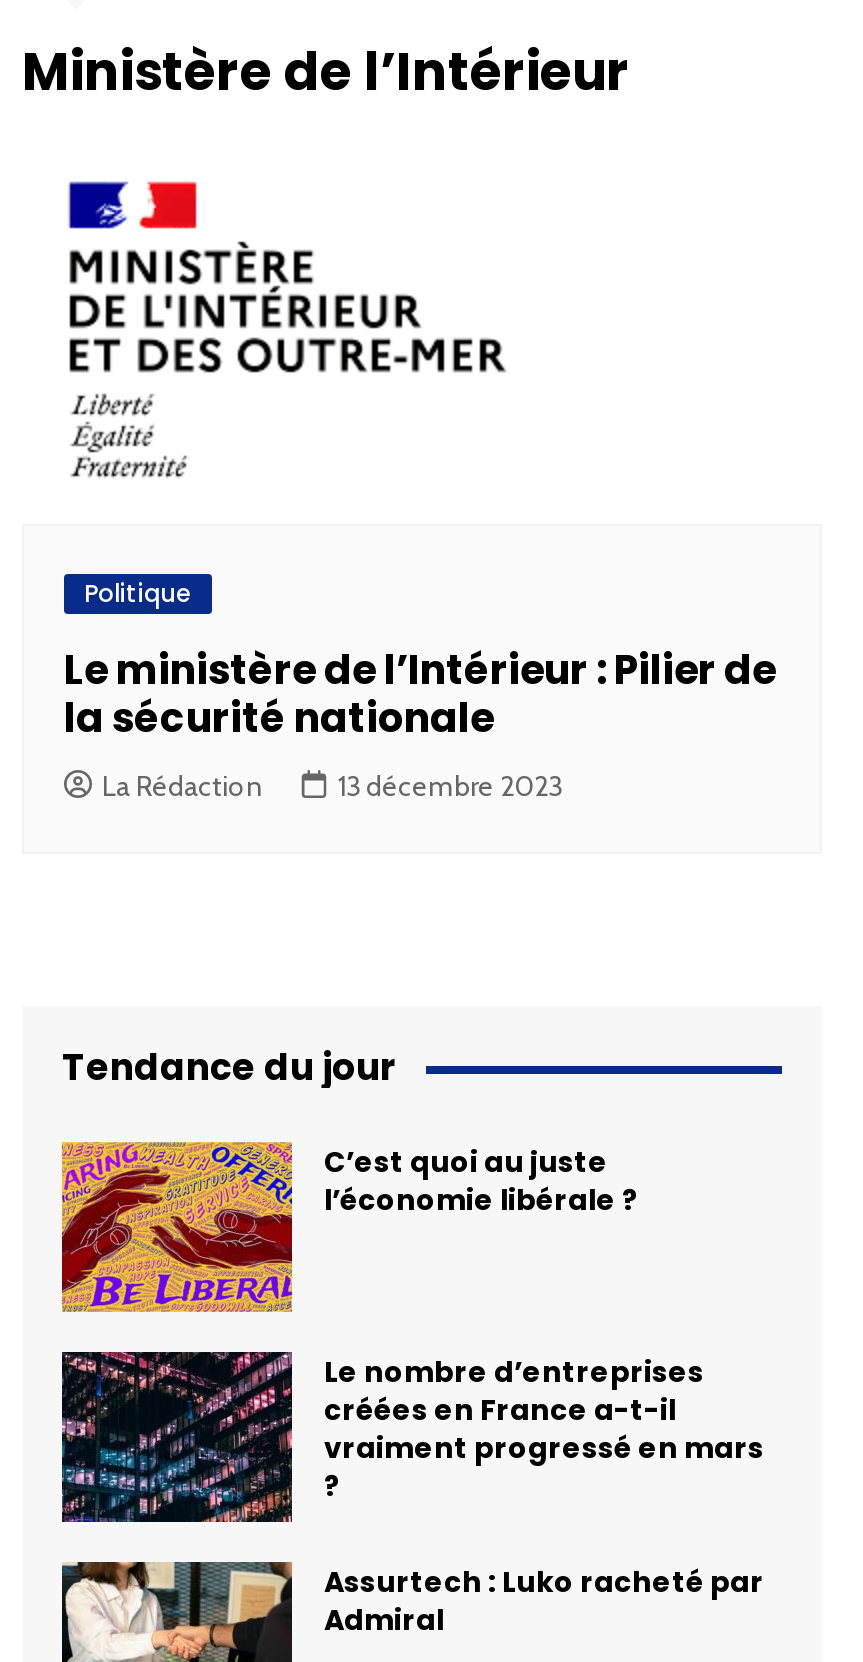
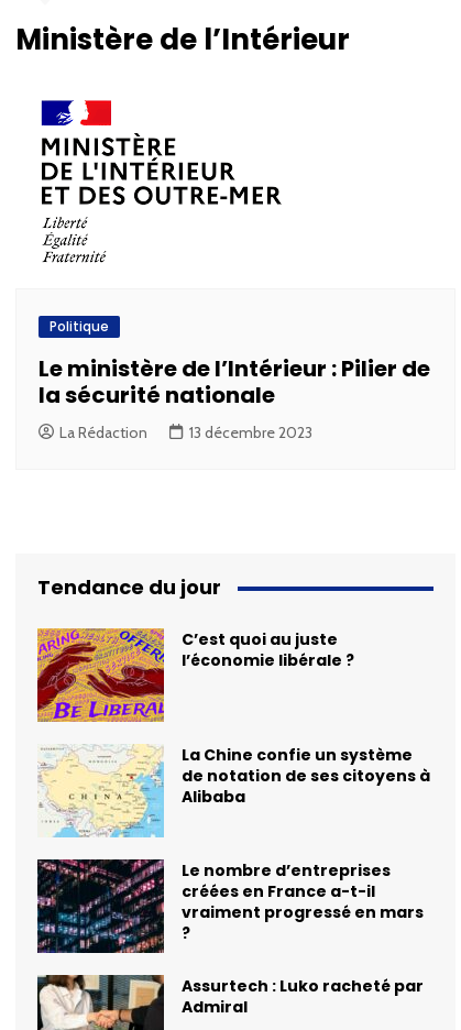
none -> [37,744,430,839] [image] | La Chine confie un système | de notation de ses citoyens à | Alibaba

